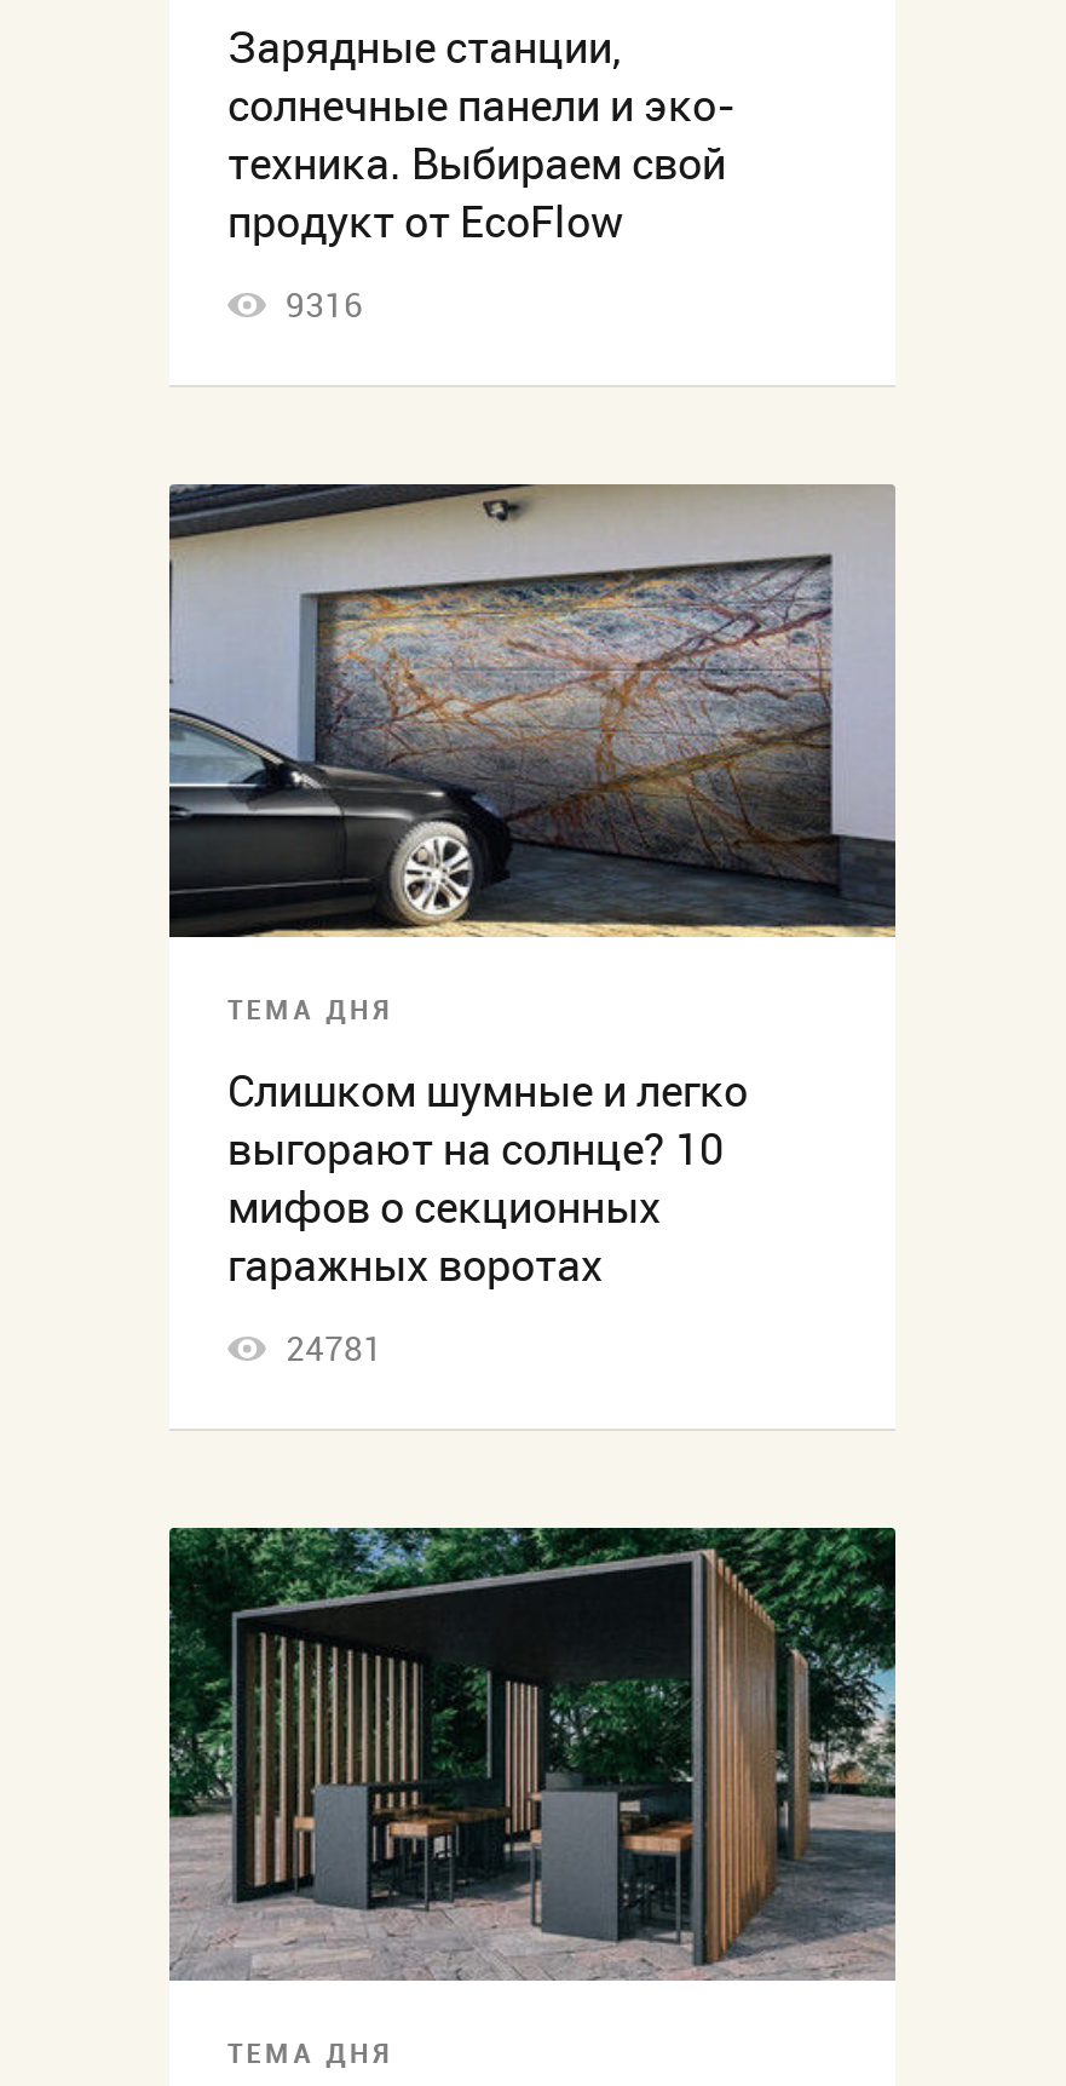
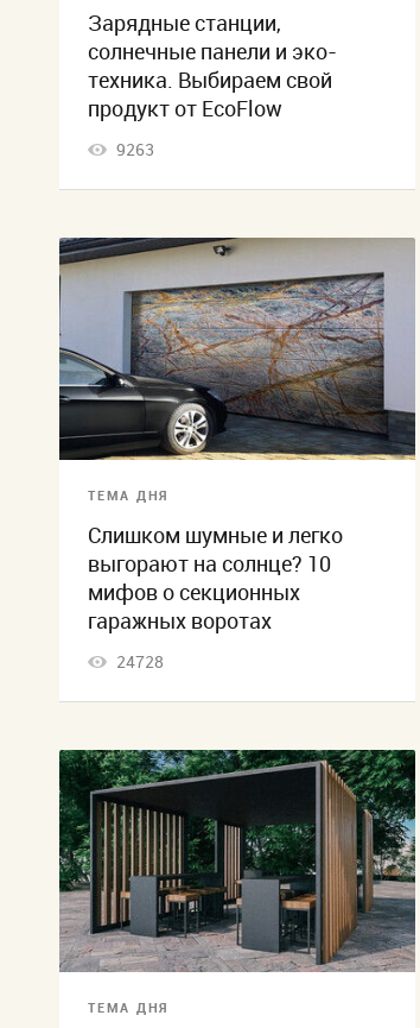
[286,286,363,324] 9316 -> [116,140,154,159] 9263
[286,1329,382,1368] 24781 -> [116,652,164,671] 24728

